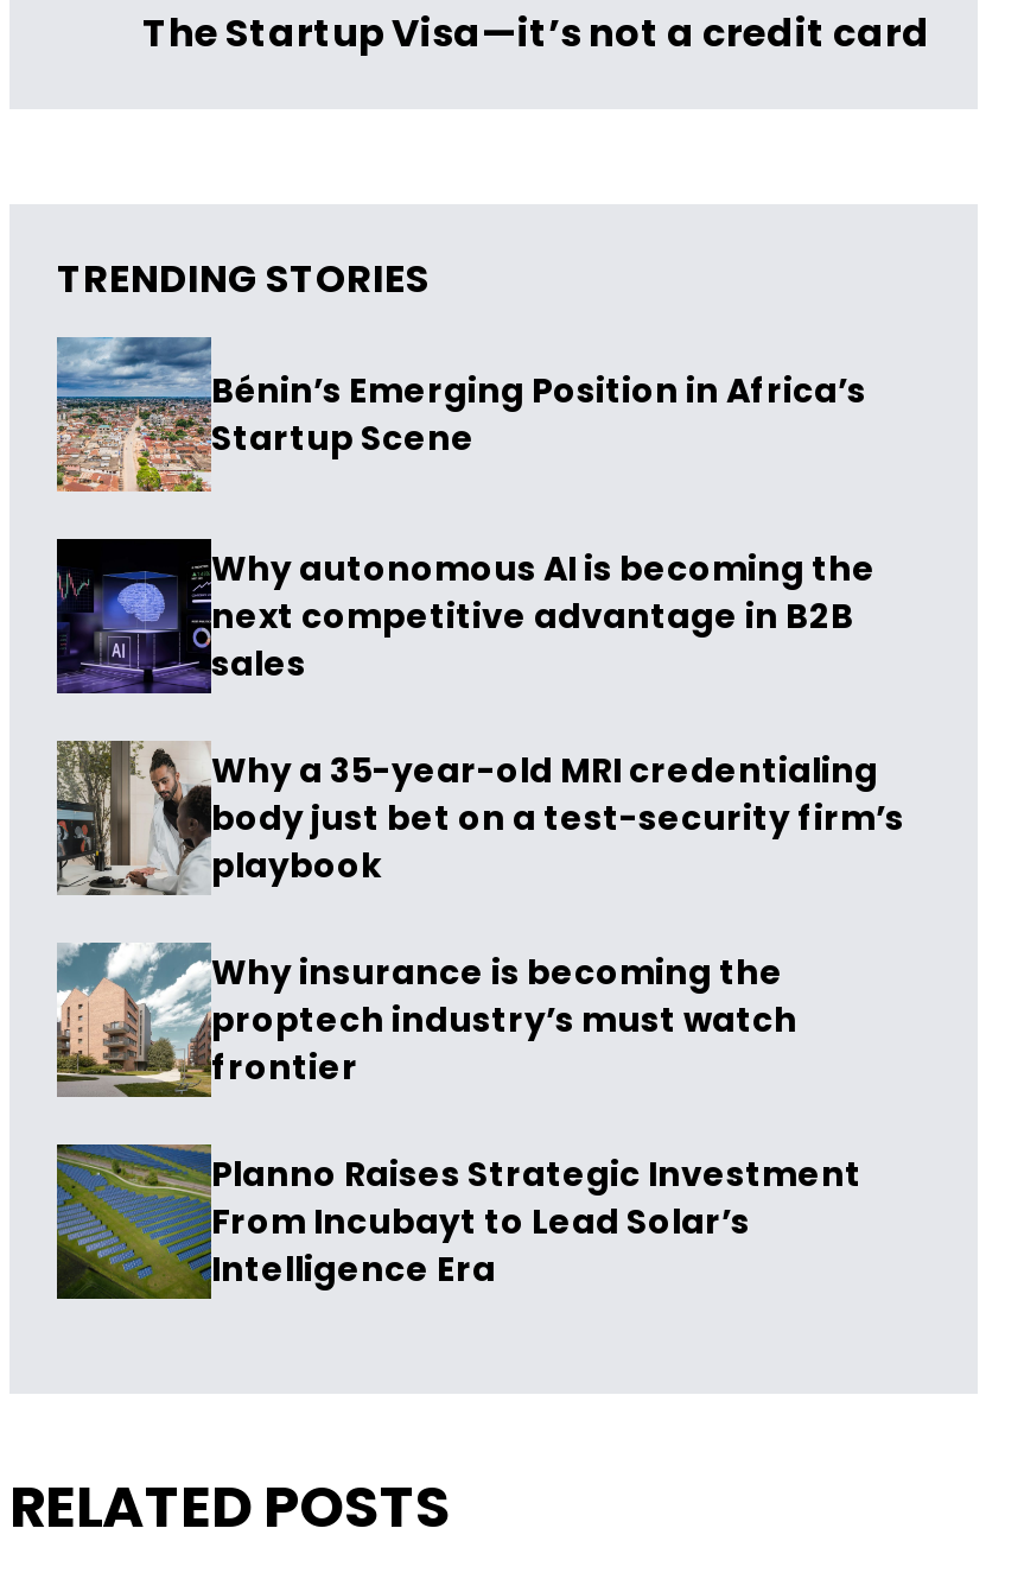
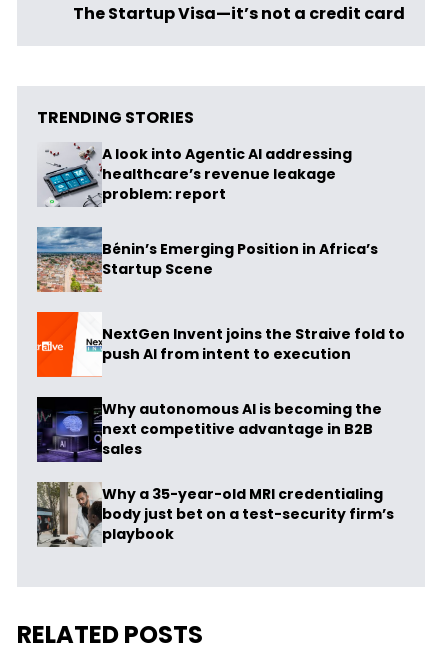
none -> [37,142,352,207] [image] | A look into Agentic AI addressing | healthcare’s revenue leakage | problem: report
moved [52,335,866,496] -> [35,226,378,294]: [image] | Bénin’s Emerging Position in Africa’s | Startup Scene
none -> [36,311,405,378] [image] | NextGen Invent joins the Straive fold to | push AI from intent to execution
moved [55,545,904,889] -> [36,399,394,544]: [image] | Why autonomous AI is becoming the | next competitive advantage in B2B | sales | Why a 35-year-old MRI credentialing | body just bet on a test-security firm’s | playbook
[55,940,861,1293] [image] | Why insurance is becoming the | proptech industry’s must watch | frontier | Planno Raises Strategic Investment | From Incubayt to Lead Solar’s | Intelligence Era -> none
[55,1142,178,1301] [image] -> none

